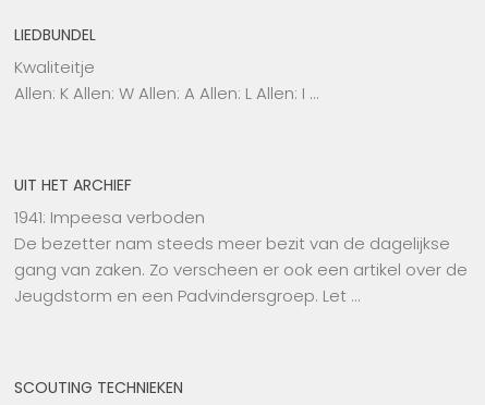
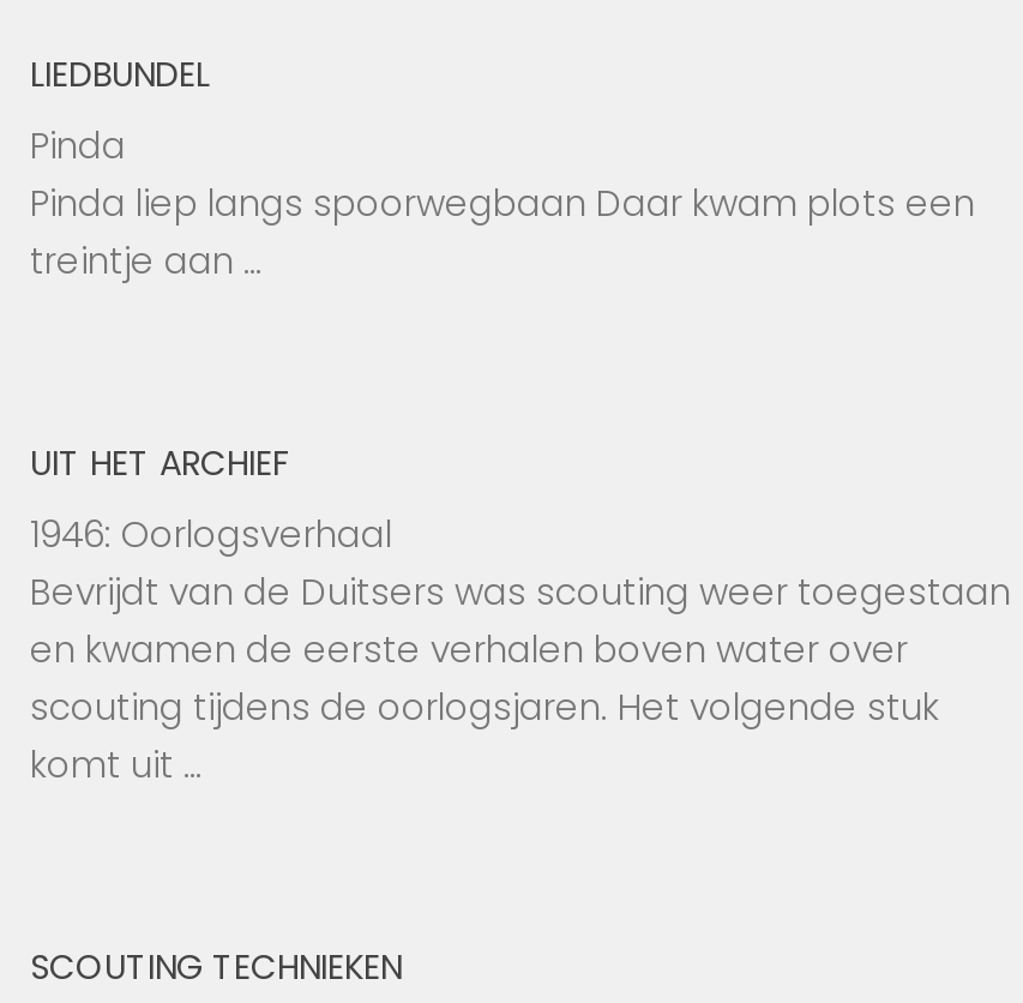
[14,55,318,104] Kwaliteitje | Allen: K Allen: W Allen: A Allen: L Allen: I … -> [30,119,975,285] Pinda | Pinda liep langs spoorwegbaan Daar kwam plots een | treintje aan …
[14,205,468,307] 1941: Impeesa verboden | De bezetter nam steeds meer bezit van de dagelijkse | gang van zaken. Zo verscheen er ook een artikel over de | Jeugdstorm en een Padvindersgroep. Let … -> [30,508,1011,788] 1946: Oorlogsverhaal | Bevrijdt van de Duitsers was scouting weer toegestaan | en kwamen de eerste verhalen boven water over | scouting tijdens de oorlogsjaren. Het volgende stuk | komt uit …

